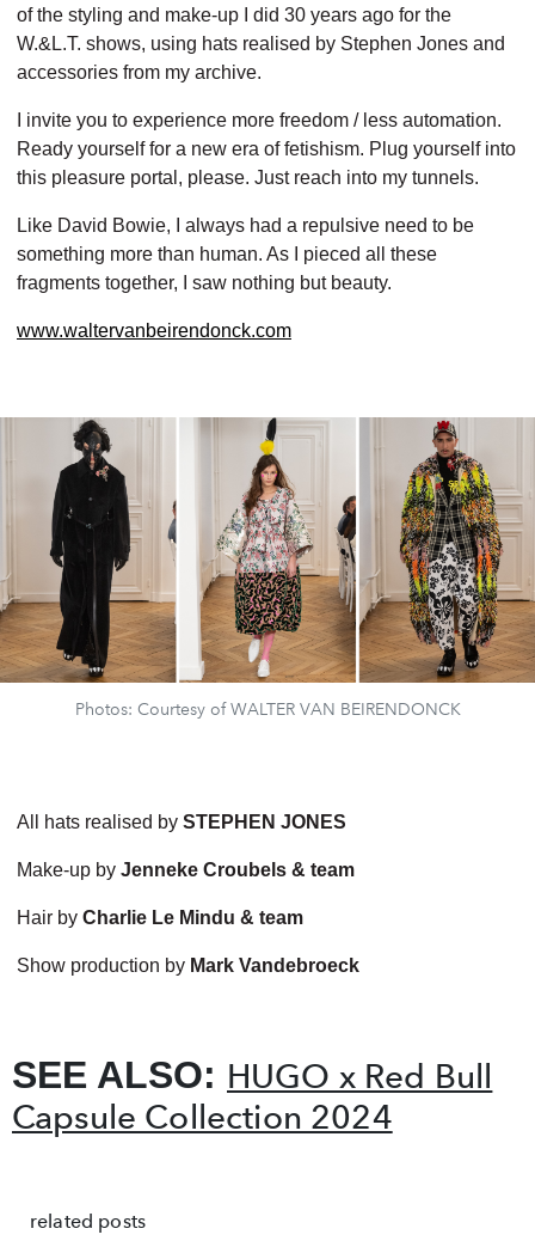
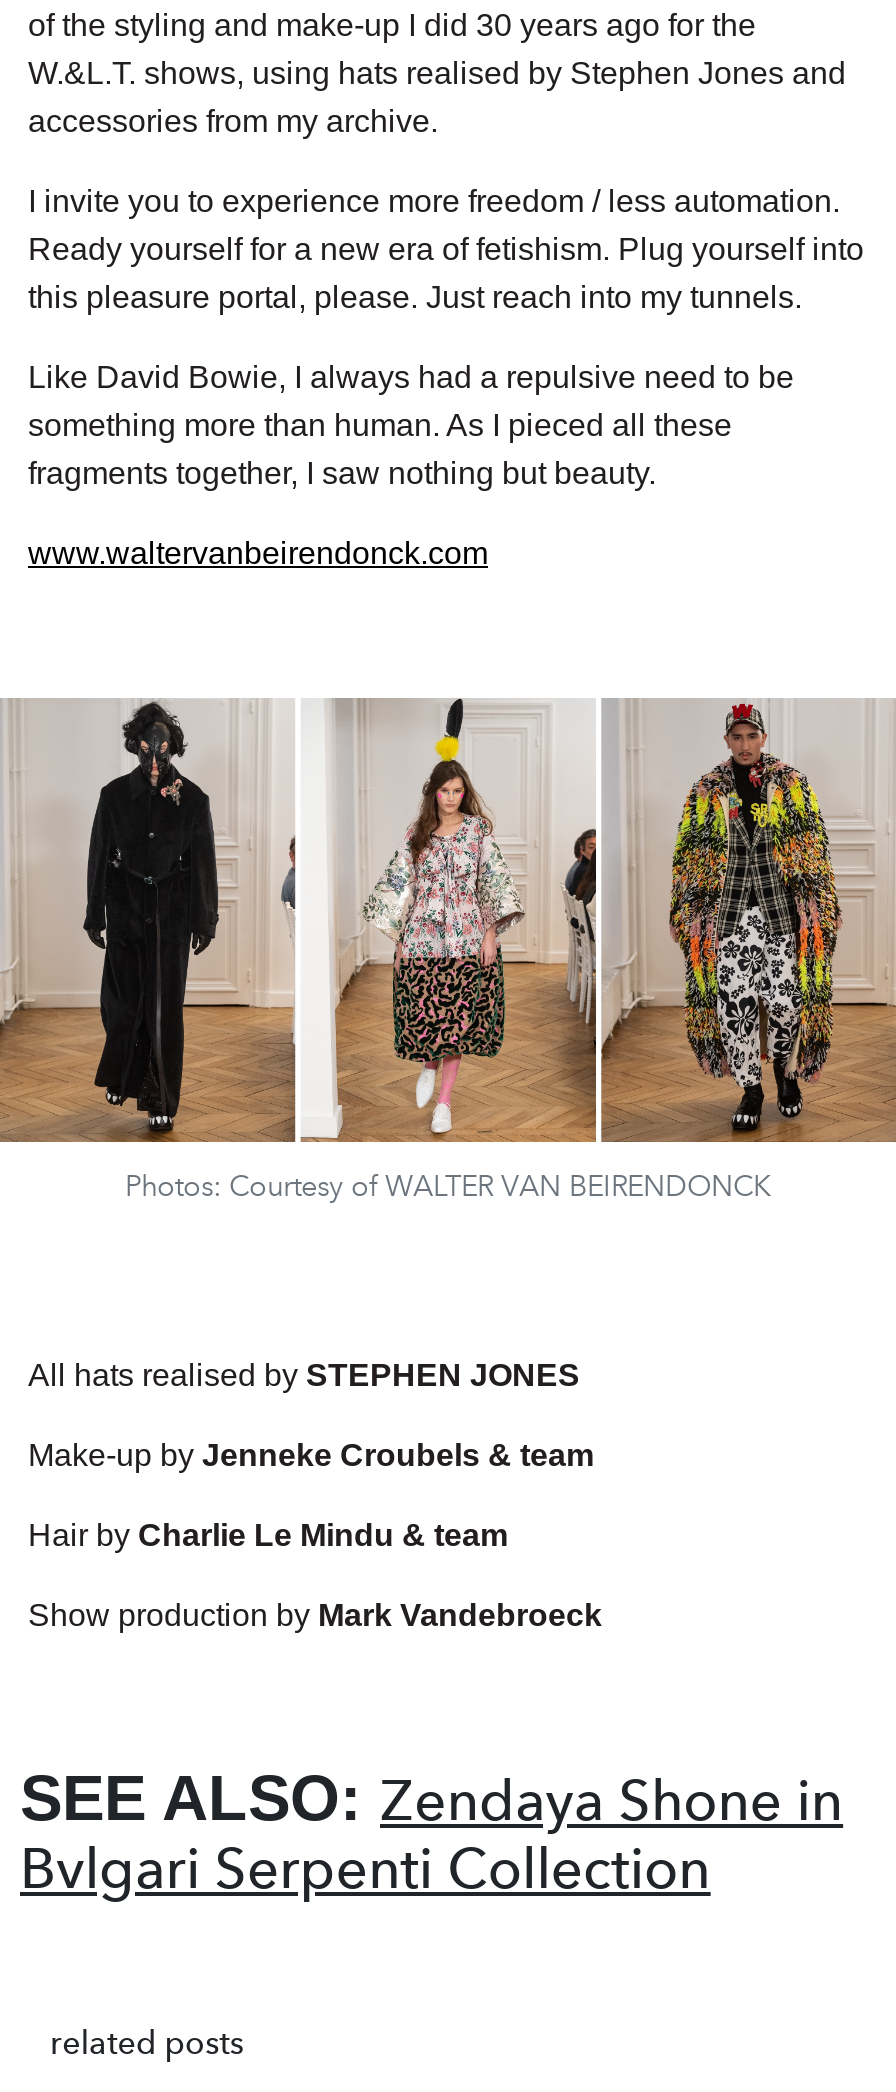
[12,1053,492,1137] SEE ALSO: HUGO x Red Bull | Capsule Collection 2024 -> [20,1761,843,1901] SEE ALSO: Zendaya Shone in | Bvlgari Serpenti Collection

